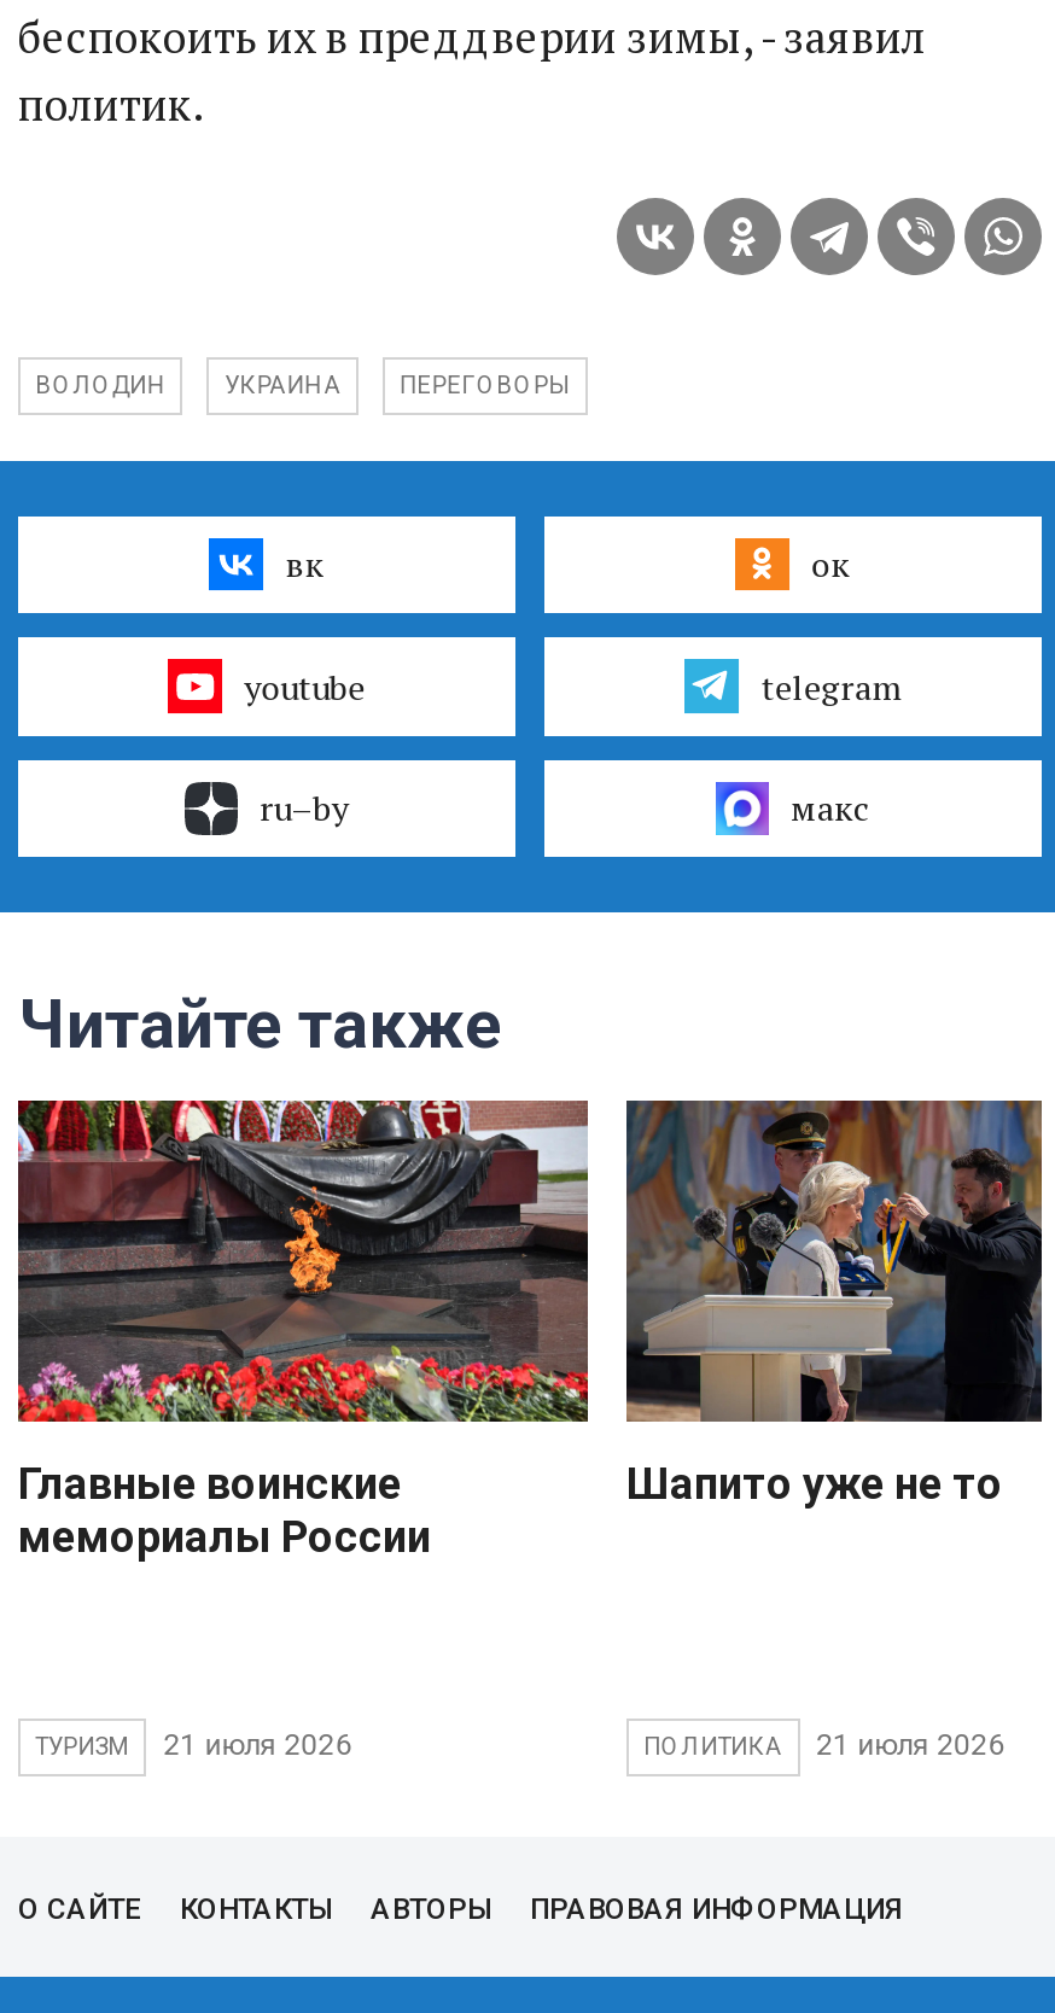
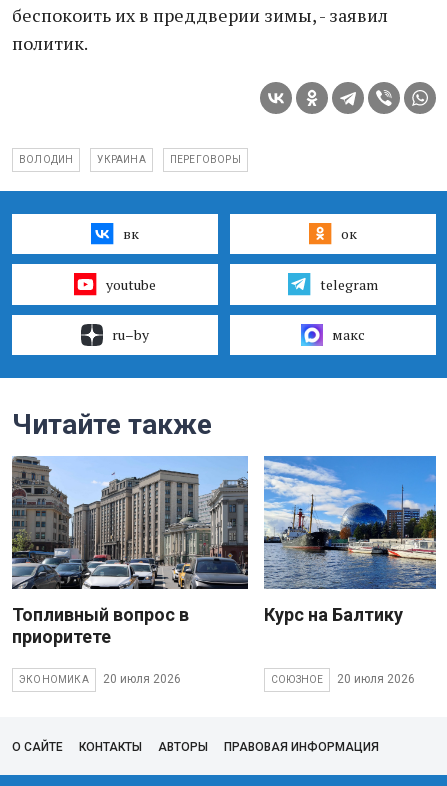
[16,1098,590,1561] [image] | Главные воинские | мемориалы России -> [11,455,249,647] [image] | Топливный вопрос в | приоритете
[624,1098,1044,1508] [image] | Шапито уже не то -> [263,455,437,625] [image] | Курс на Балтику
[35,1729,352,1763] ТУРИЗМ | 21 июля 2026 -> [19,672,181,686] ЭКОНОМИКА | 20 июля 2026
[643,1729,1005,1763] ПОЛИТИКА | 21 июля 2026 -> [271,672,415,686] СОЮЗНОЕ | 20 июля 2026

